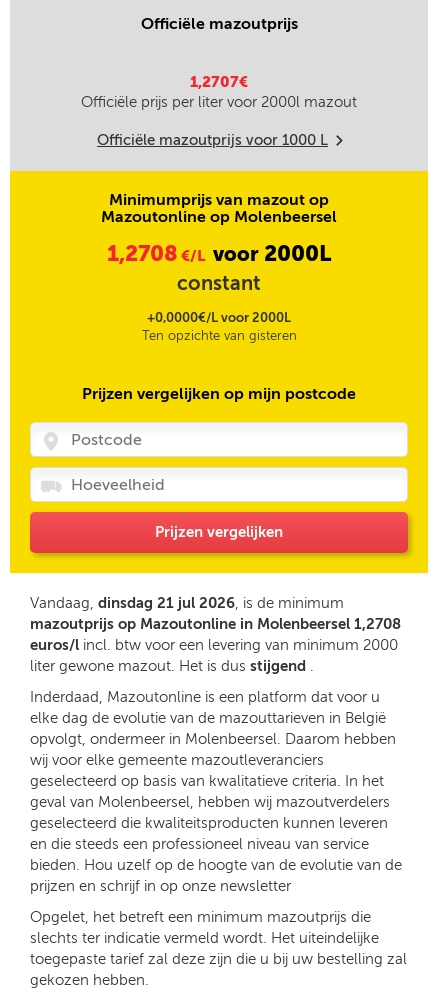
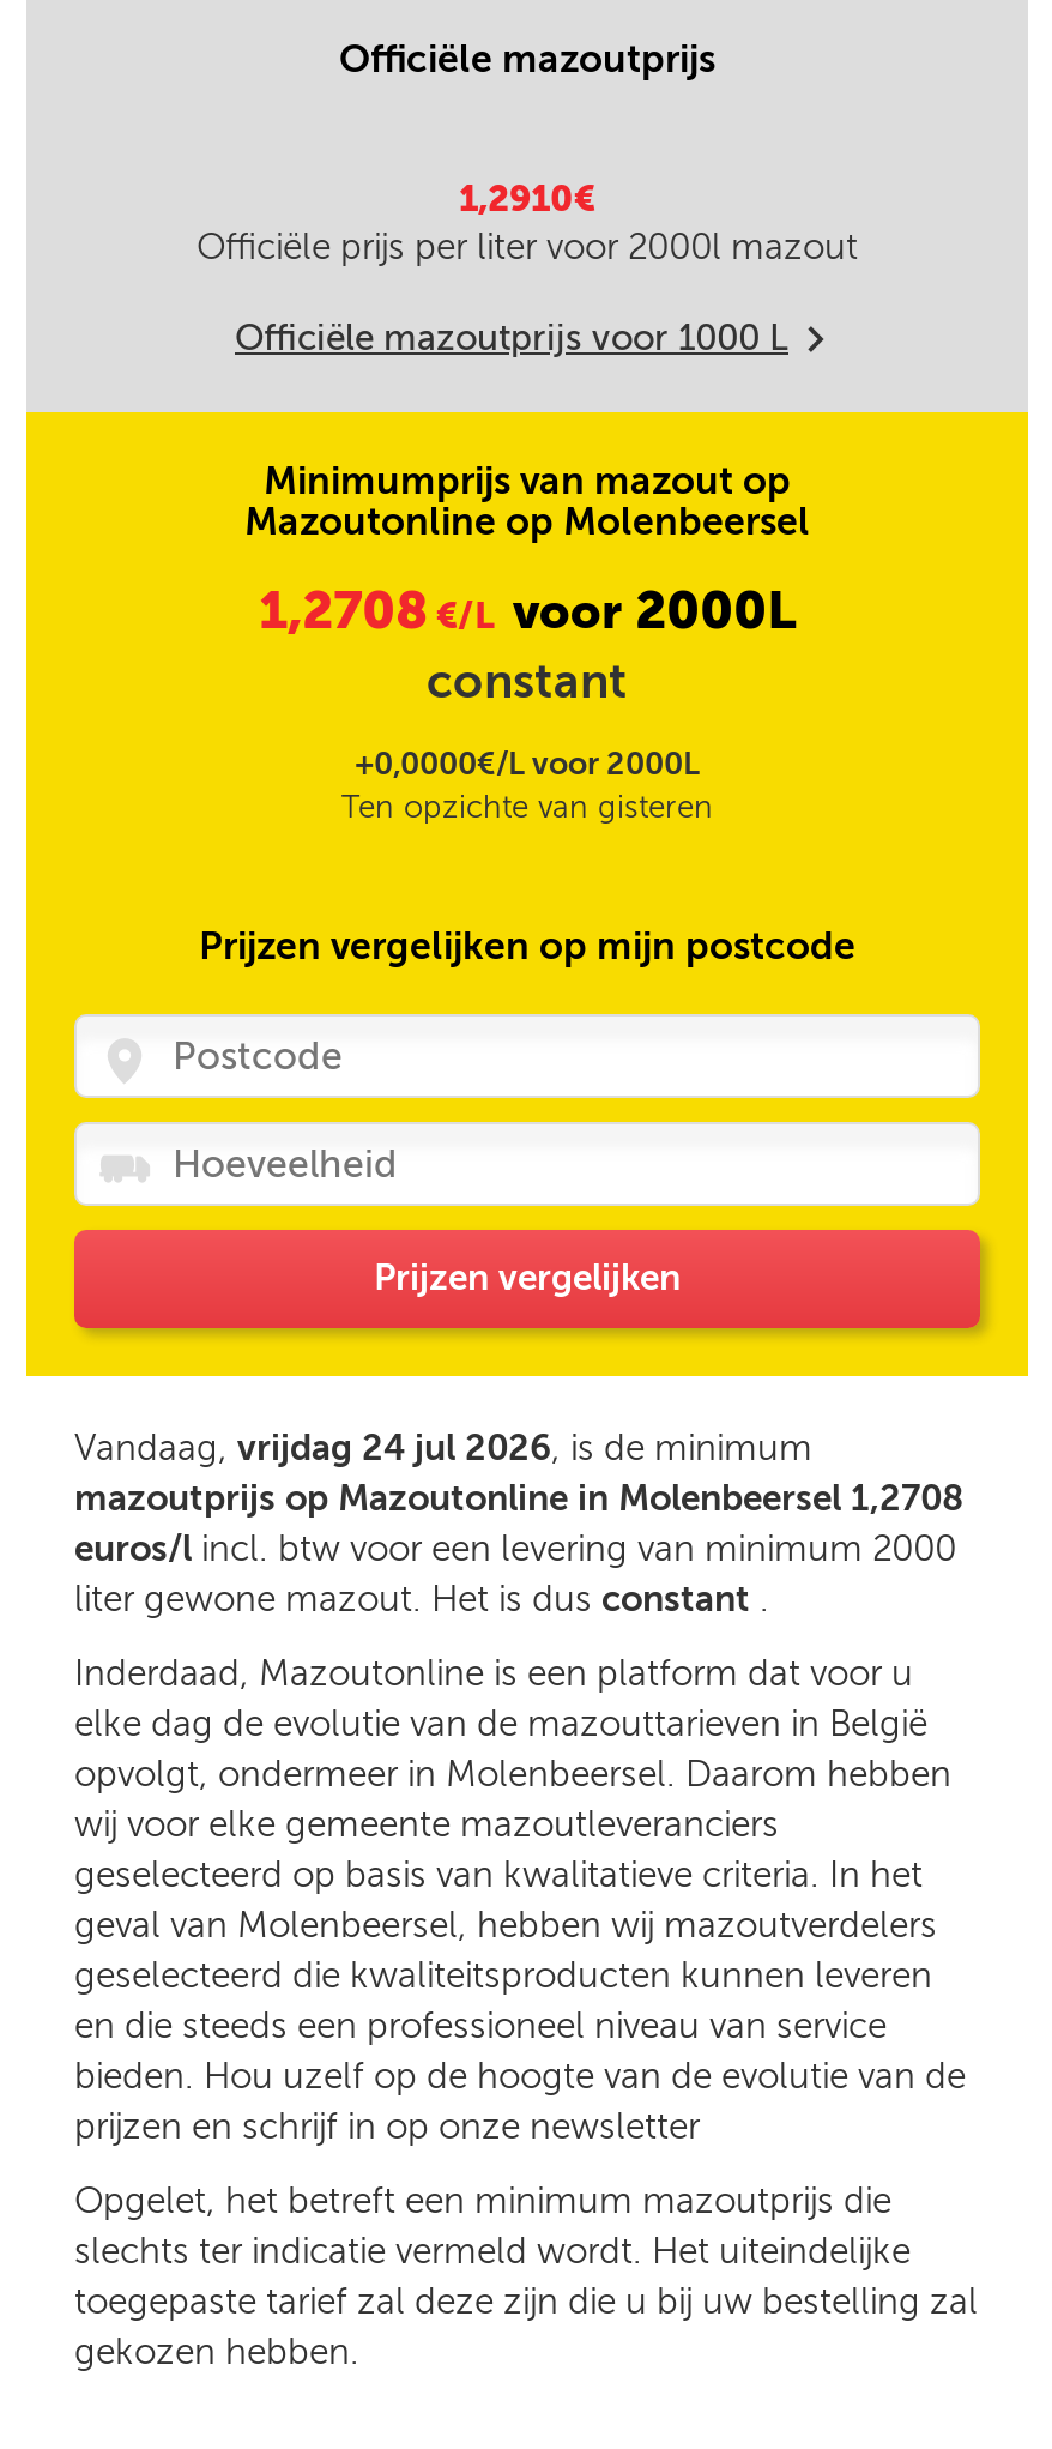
[190,73,248,91] 1,2707€ -> [459,177,595,221] 1,2910€
[30,594,344,612] Vandaag, dinsdag 21 jul 2026, is de minimum -> [74,1426,812,1470] Vandaag, vrijdag 24 jul 2026, is de minimum
[30,657,314,675] liter gewone mazout. Het is dus stijgend. -> [74,1578,769,1621] liter gewone mazout. Het is dus constant.

